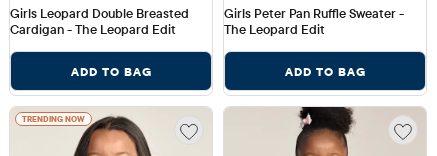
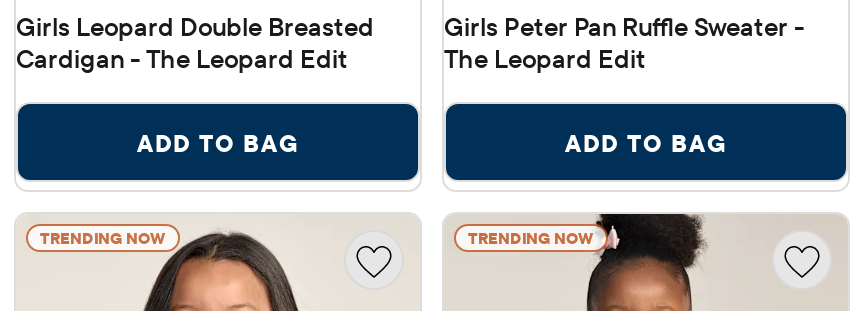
none -> [468,228,594,248] TRENDING NOW

